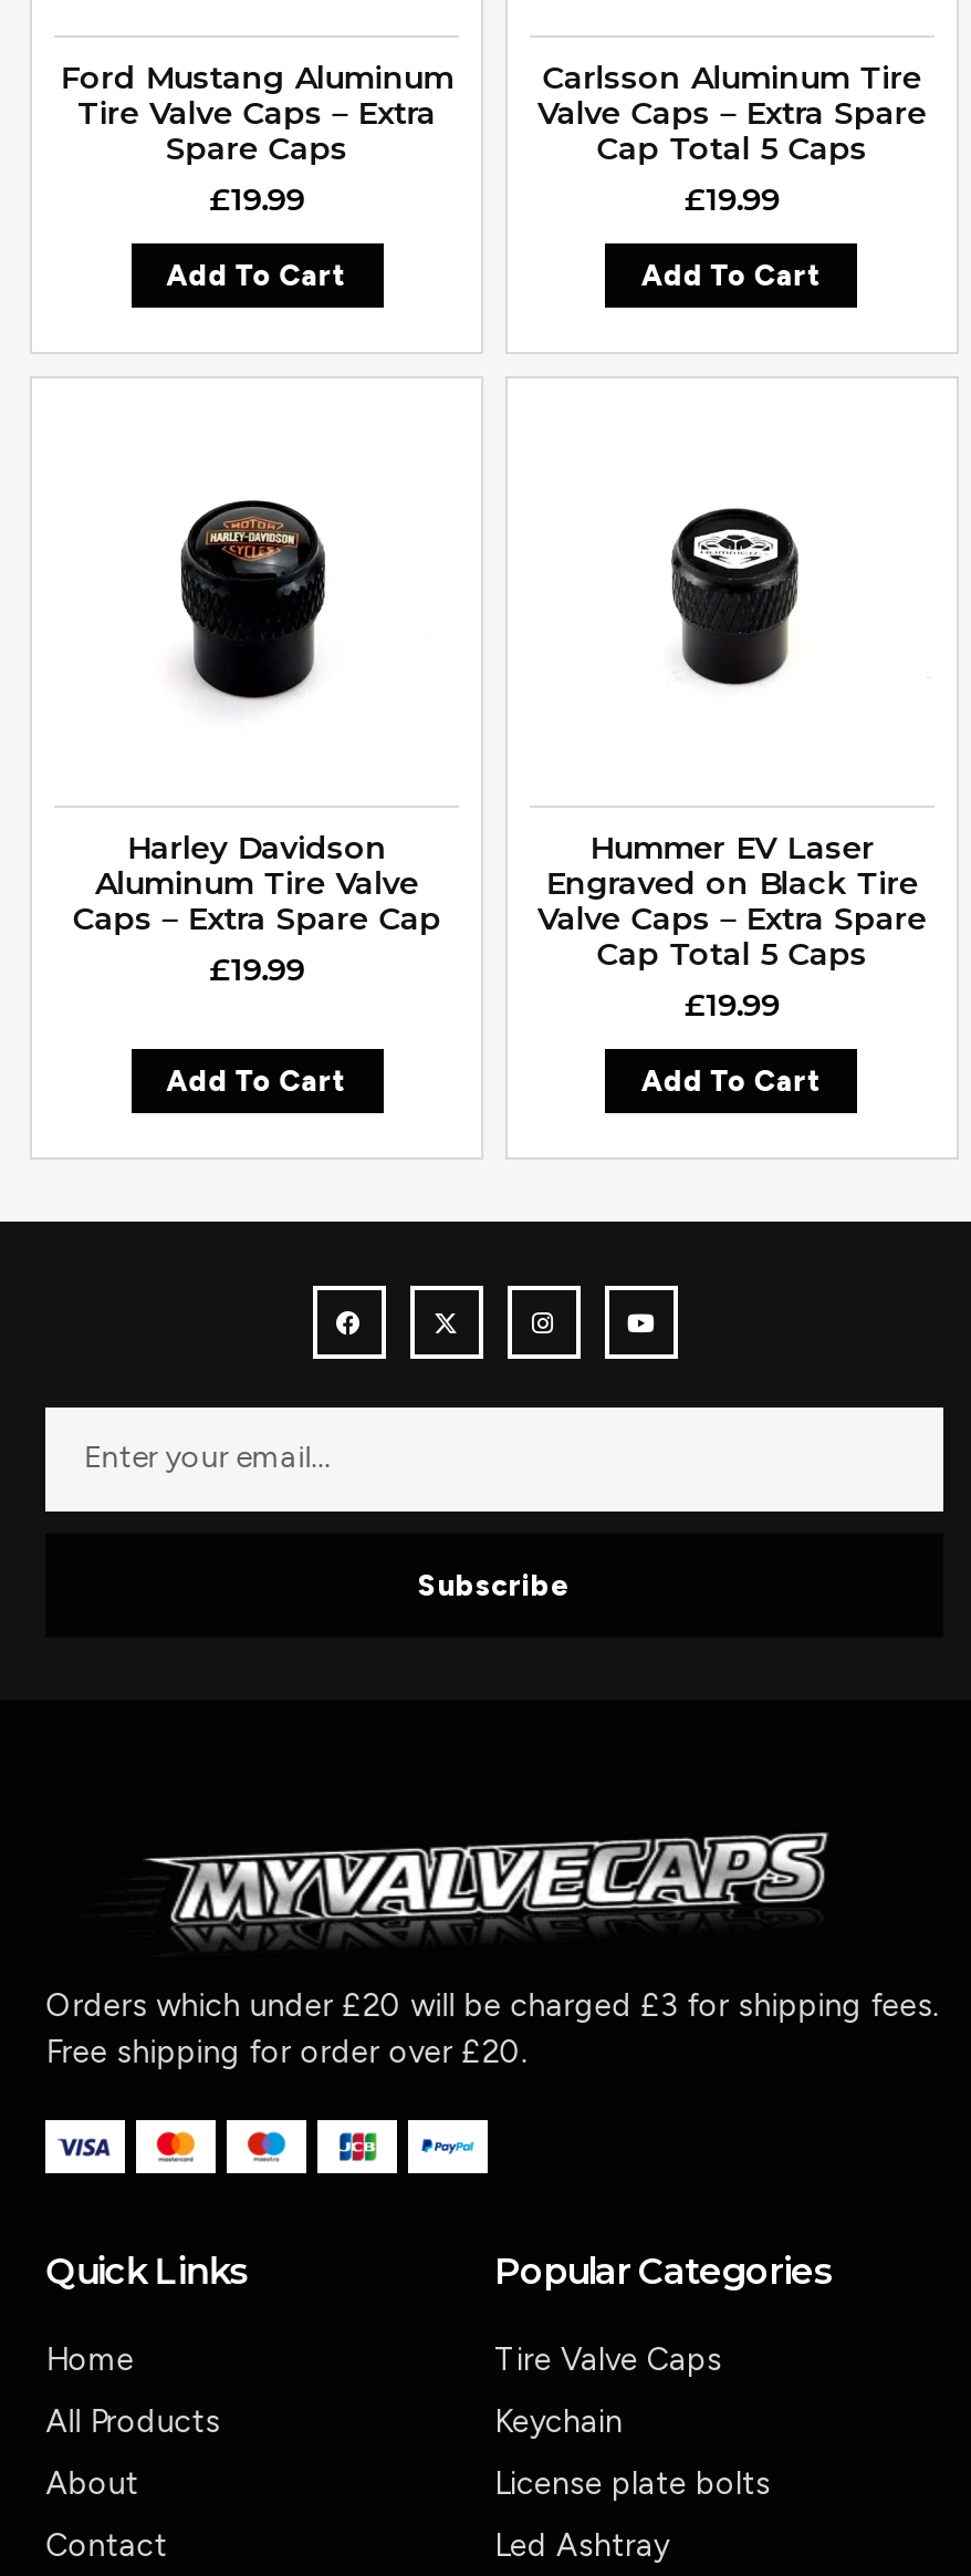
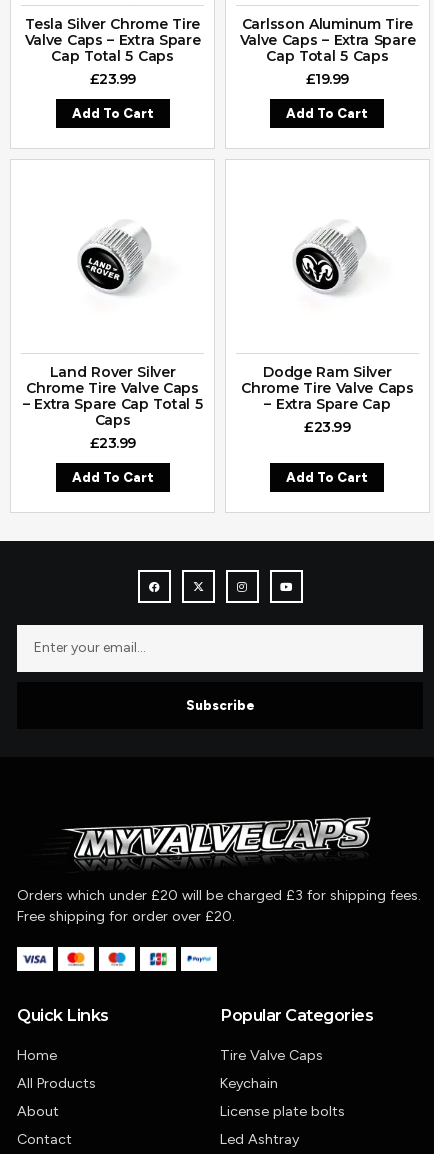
[60,58,453,219] Ford Mustang Aluminum | Tire Valve Caps – Extra | Spare Caps | £19.99 -> [25,15,200,88] Tesla Silver Chrome Tire | Valve Caps – Extra Spare | Cap Total 5 Caps | £23.99
[178,498,340,704] [image] -> [78,215,151,306] [image]
[660,507,815,688] [image] -> [294,219,366,299] [image]
[73,827,441,989] Harley Davidson | Aluminum Tire Valve | Caps – Extra Spare Cap | £19.99 -> [23,363,202,452] Land Rover Silver | Chrome Tire Valve Caps | – Extra Spare Cap Total 5 | Caps | £23.99
[537,827,926,1024] Hummer EV Laser | Engraved on Black Tire | Valve Caps – Extra Spare | Cap Total 5 Caps | £19.99 -> [241,363,414,436] Dodge Ram Silver | Chrome Tire Valve Caps | – Extra Spare Cap | £23.99

